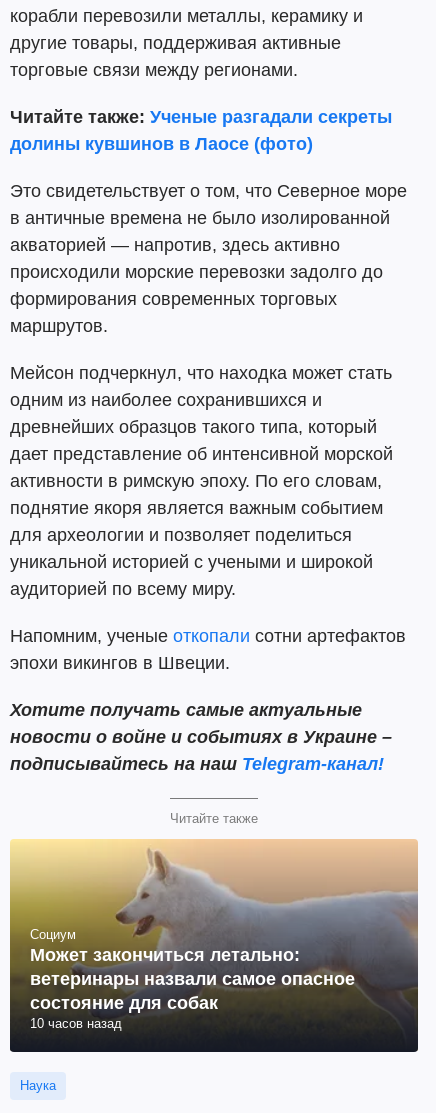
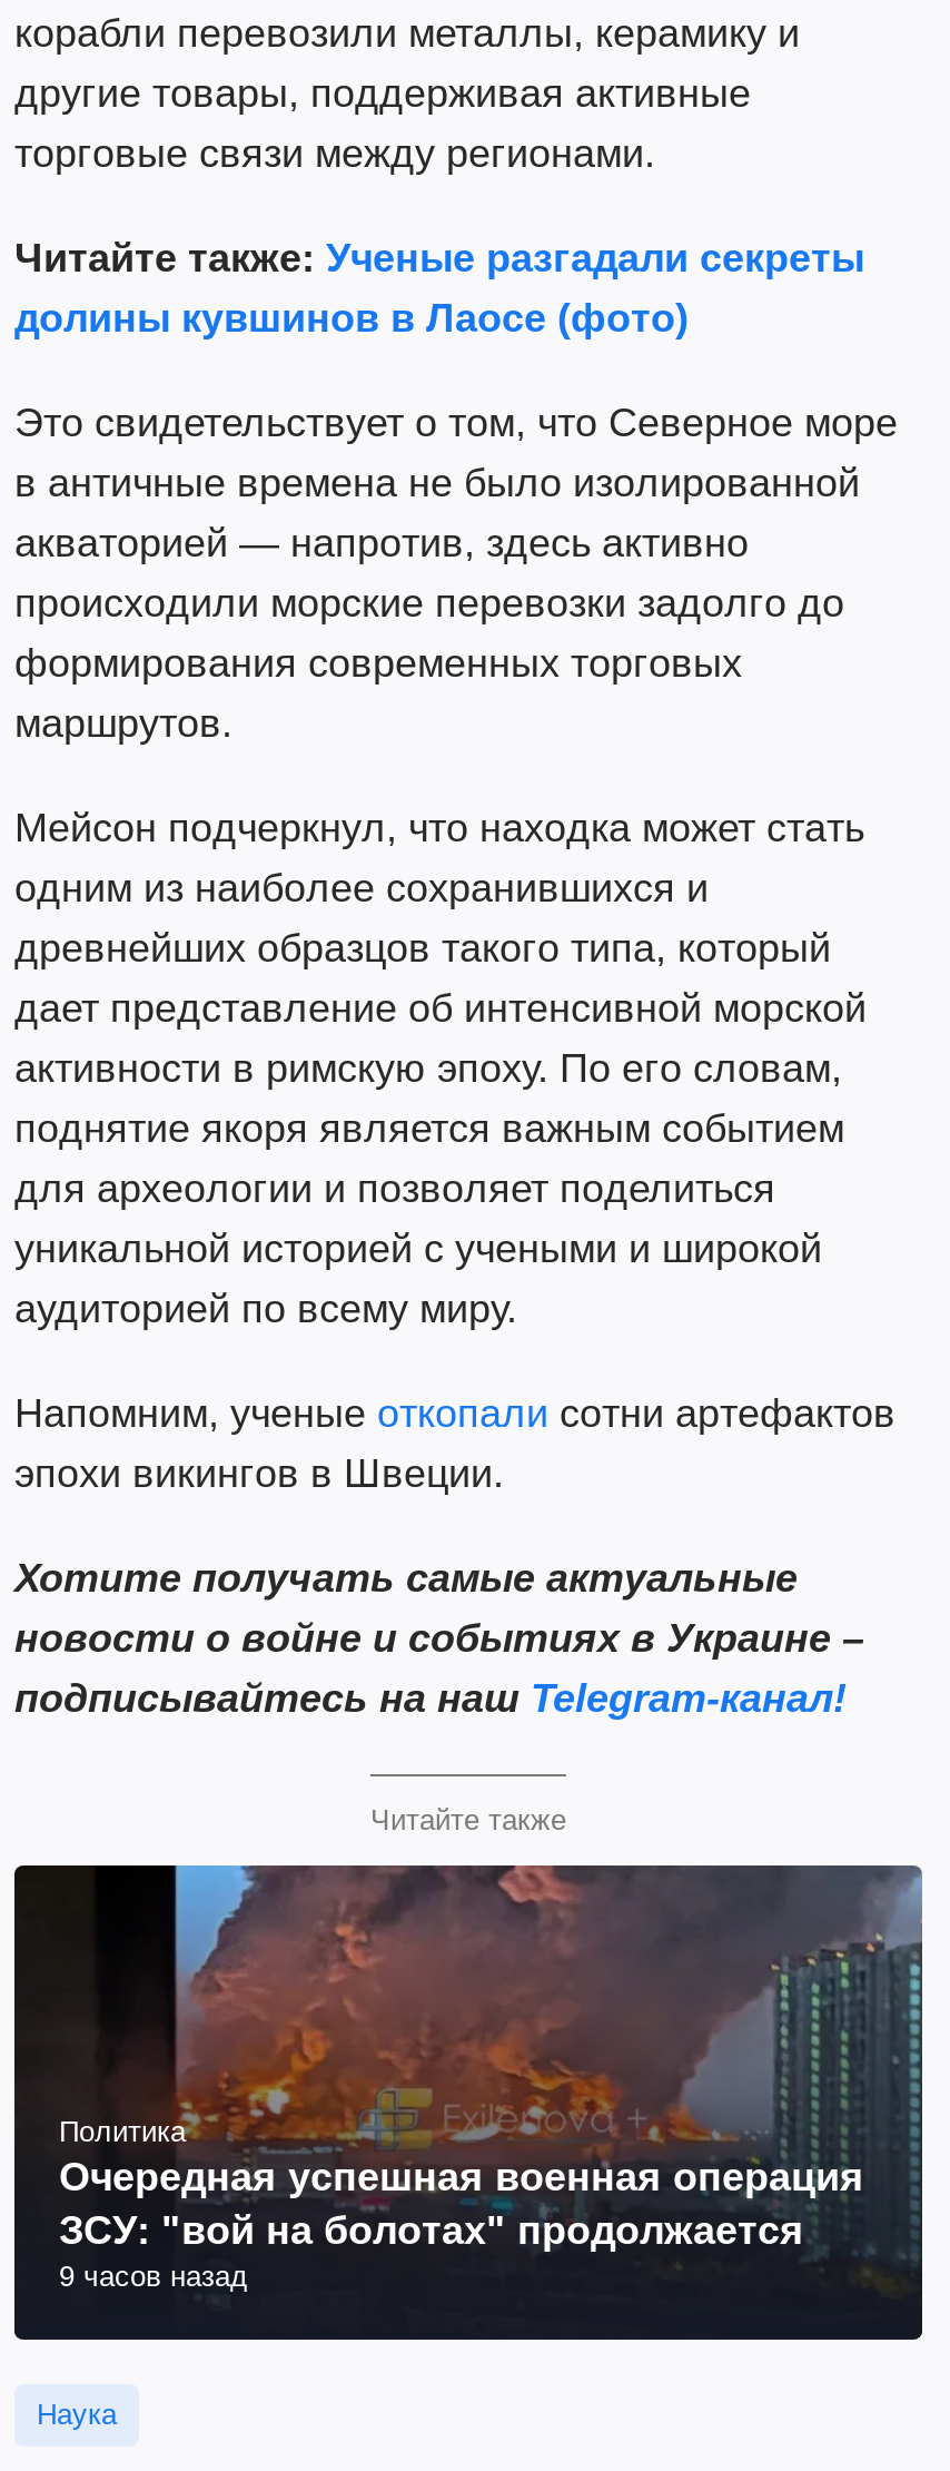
[9,838,419,1031] [image] | Социум | Может закончиться летально: | ветеринары назвали самое опасное | состояние для собак | 10 часов назад -> [12,1863,924,2292] [image] | Политика | Очередная успешная военная операция | ЗСУ: "вой на болотах" продолжается | 9 часов назад

